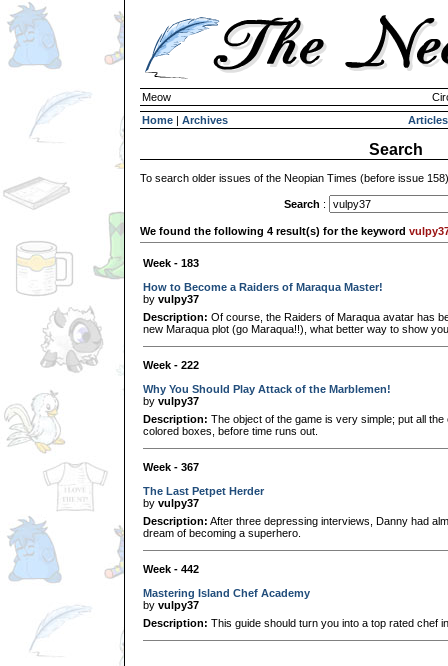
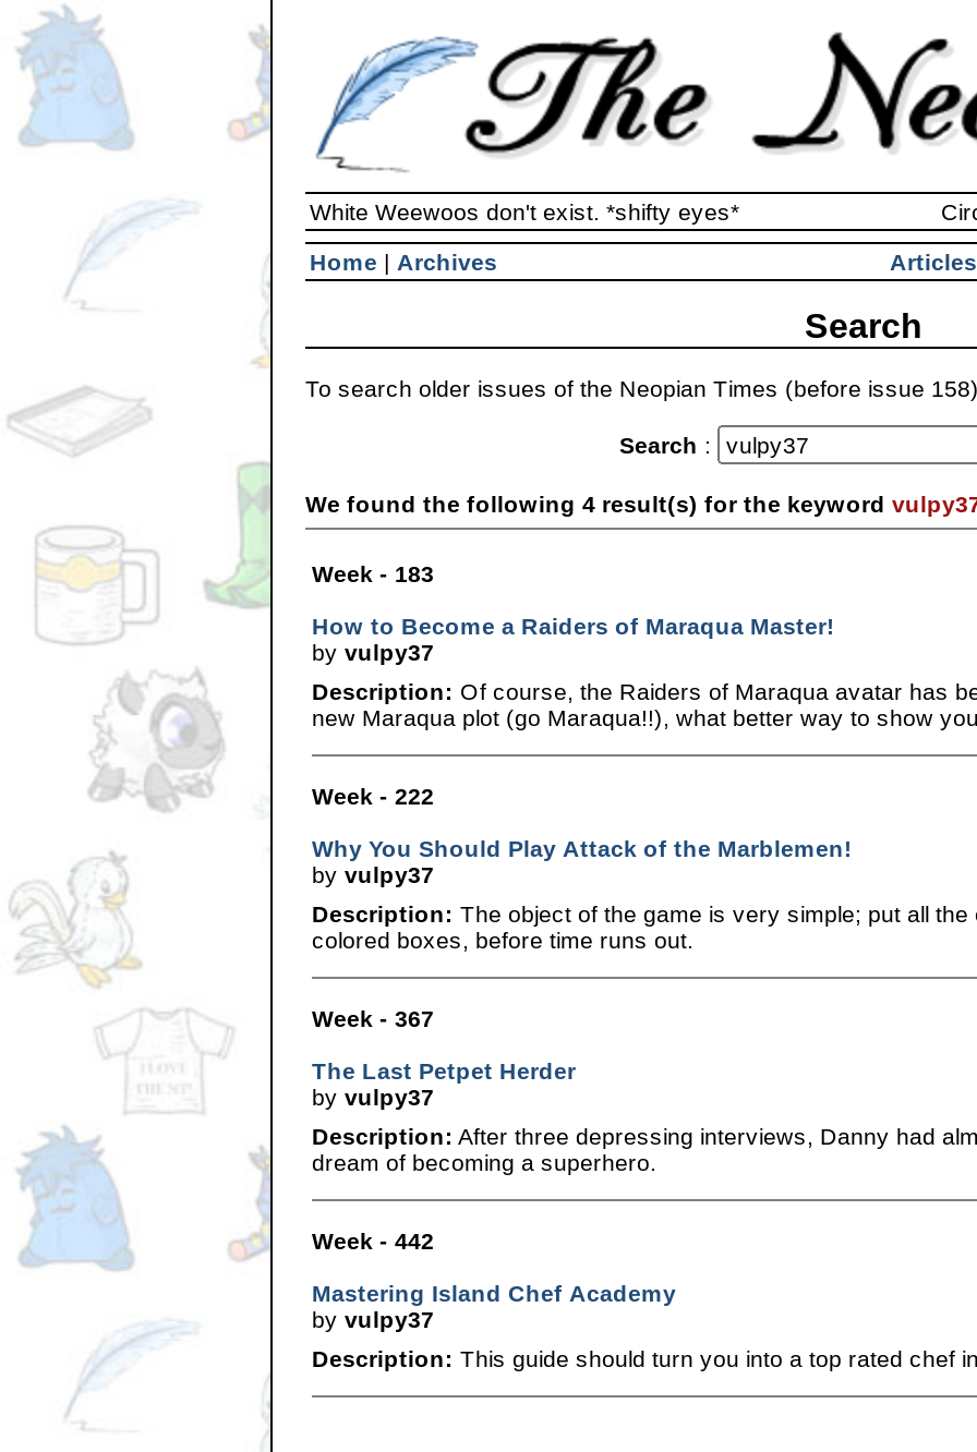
[142,91,171,103] Meow -> [310,198,739,225] White Weewoos don't exist. *shifty eyes*

